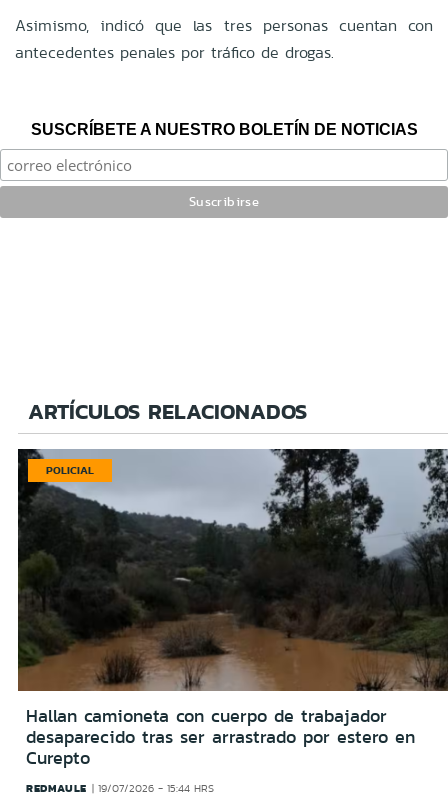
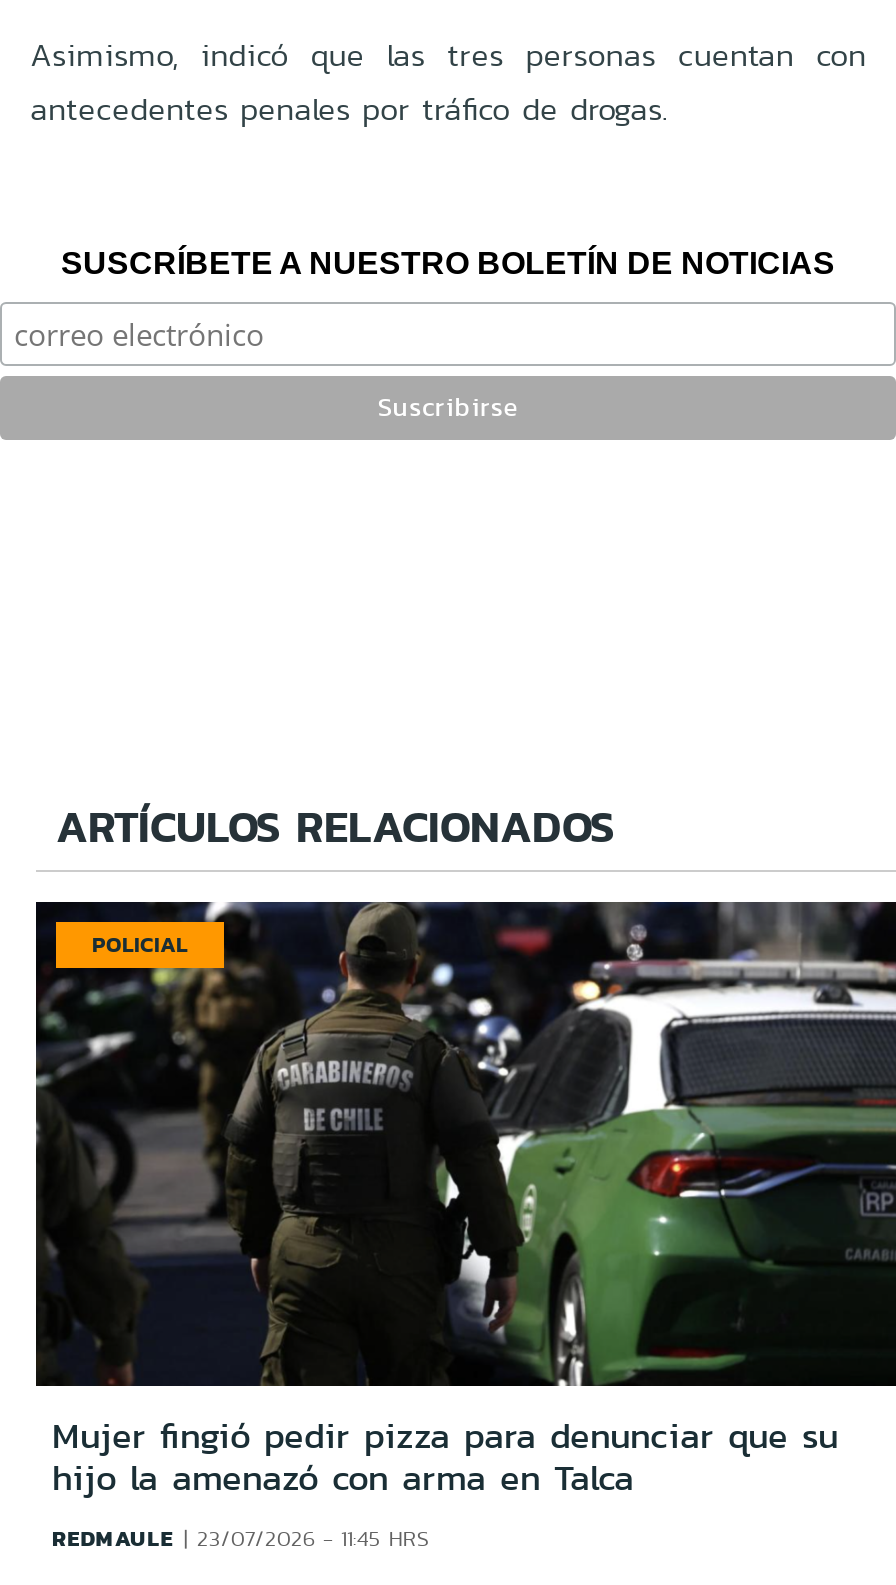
[18,448,445,771] [image] | Hallan camioneta con cuerpo de trabajador | desaparecido tras ser arrastrado por estero en | Curepto -> [36,900,890,1504] [image] | Mujer fingió pedir pizza para denunciar que su | hijo la amenazó con arma en Talca
[26,780,214,796] REDMAULE 19/07/2026 - 15:44 HRS -> [52,1522,429,1554] REDMAULE 23/07/2026 - 11:45 HRS

